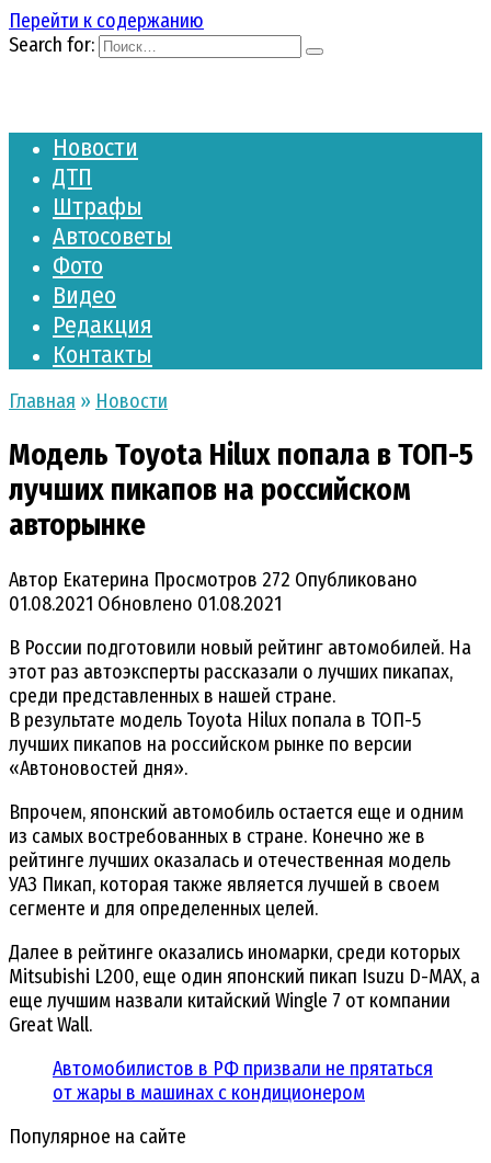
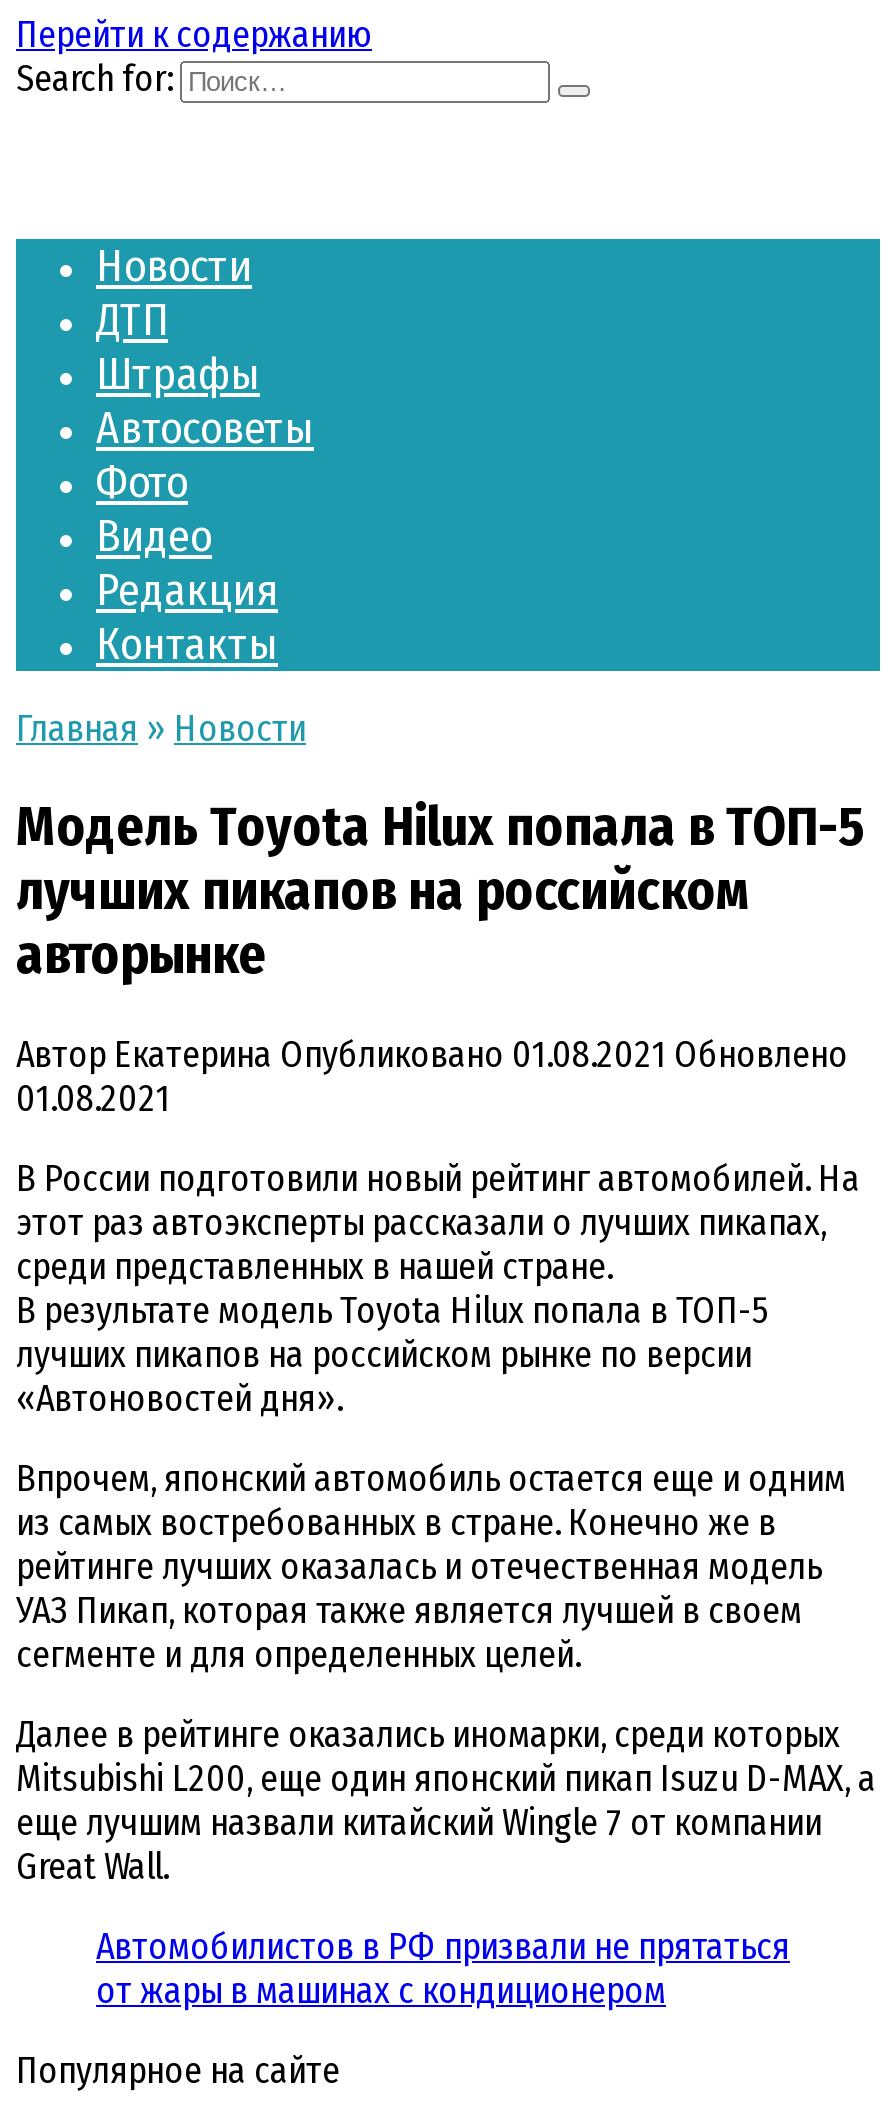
[9,568,418,616] Автор Екатерина Просмотров 272 Опубликовано | 01.08.2021 Обновлено 01.08.2021 -> [16,1033,848,1121] Автор Екатерина Опубликовано 01.08.2021 Обновлено | 01.08.2021

